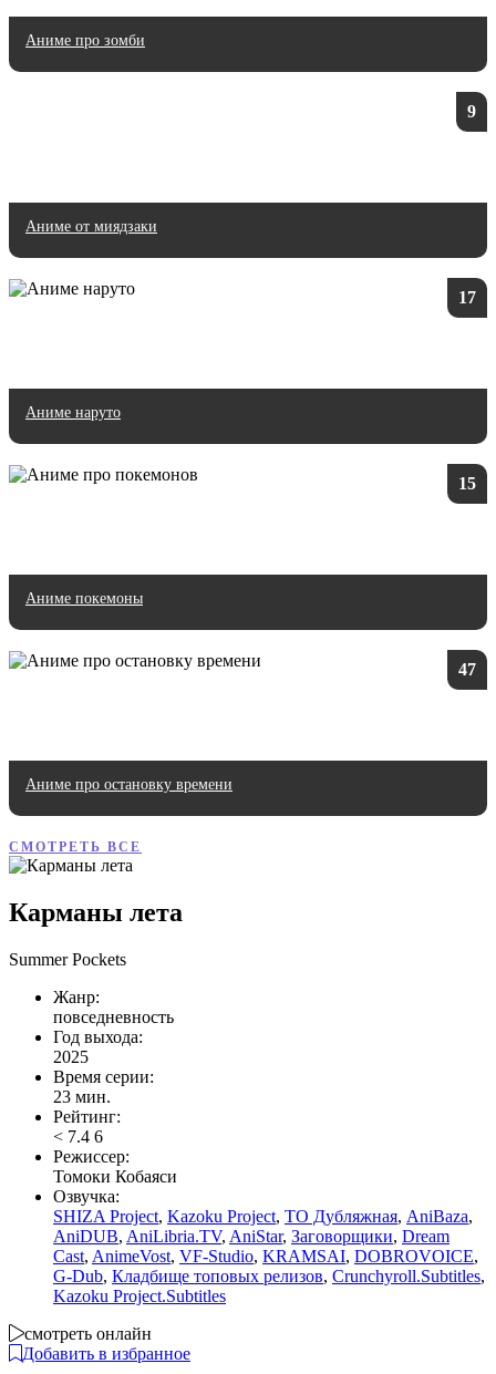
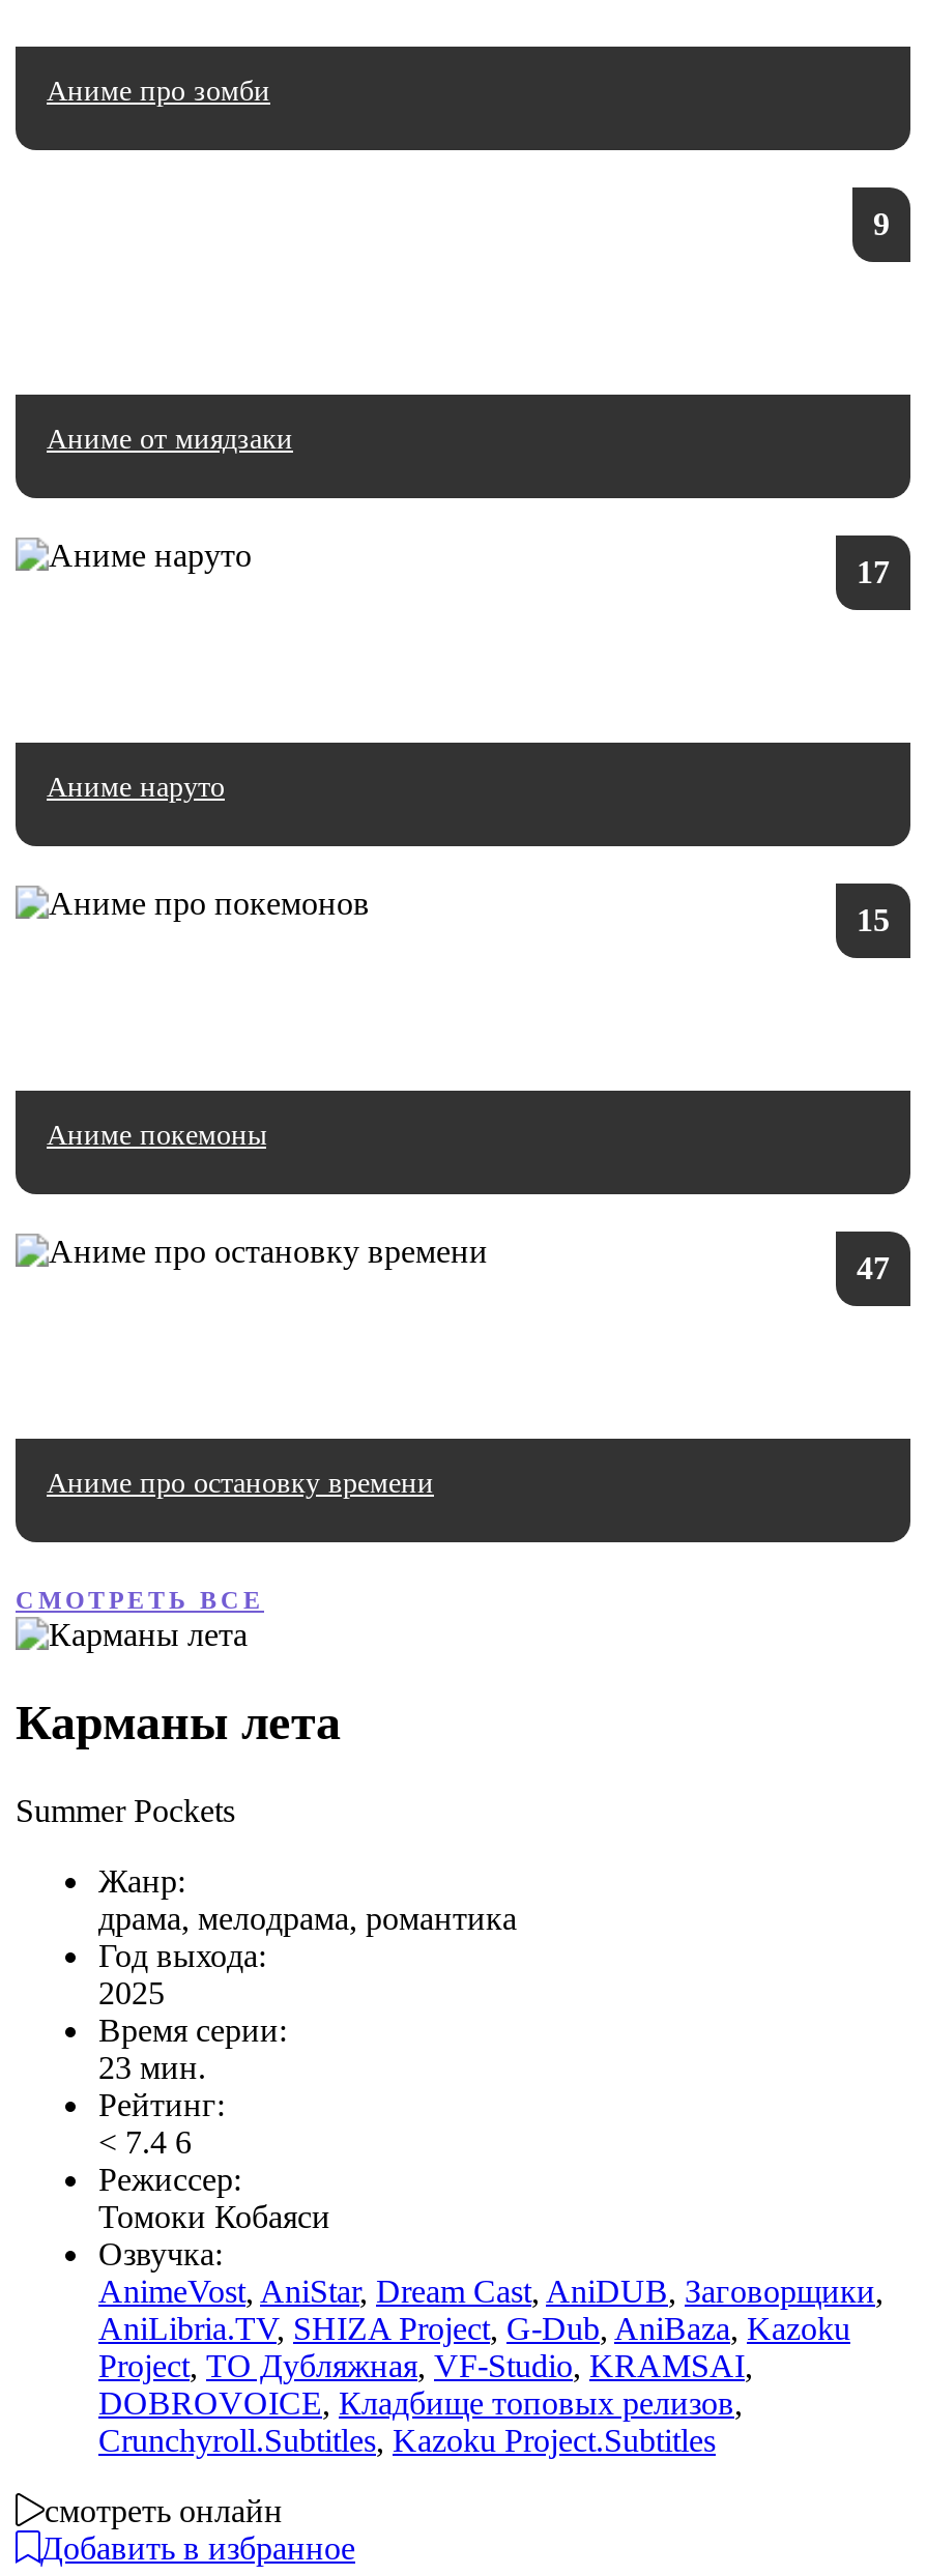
[53,1007,174,1026] повседневность -> [98,1900,517,1935] драма, мелодрама, романтика
[53,1207,485,1305] SHIZA Project, Kazoku Project, ТО Дубляжная, AniBaza, | AniDUB, AniLibria.TV, AniStar, Заговорщики, Dream | Cast, AnimeVost, VF-Studio, KRAMSAI, DOBROVOICE, | G-Dub, Кладбище топовых релизов, Crunchyroll.Subtitles, | Kazoku Project.Subtitles -> [98,2273,883,2458] AnimeVost, AniStar, Dream Cast, AniDUB, Заговорщики, | AniLibria.TV, SHIZA Project, G-Dub, AniBaza, Kazoku | Project, ТО Дубляжная, VF-Studio, KRAMSAI, | DOBROVOICE, Кладбище топовых релизов, | Crunchyroll.Subtitles, Kazoku Project.Subtitles

